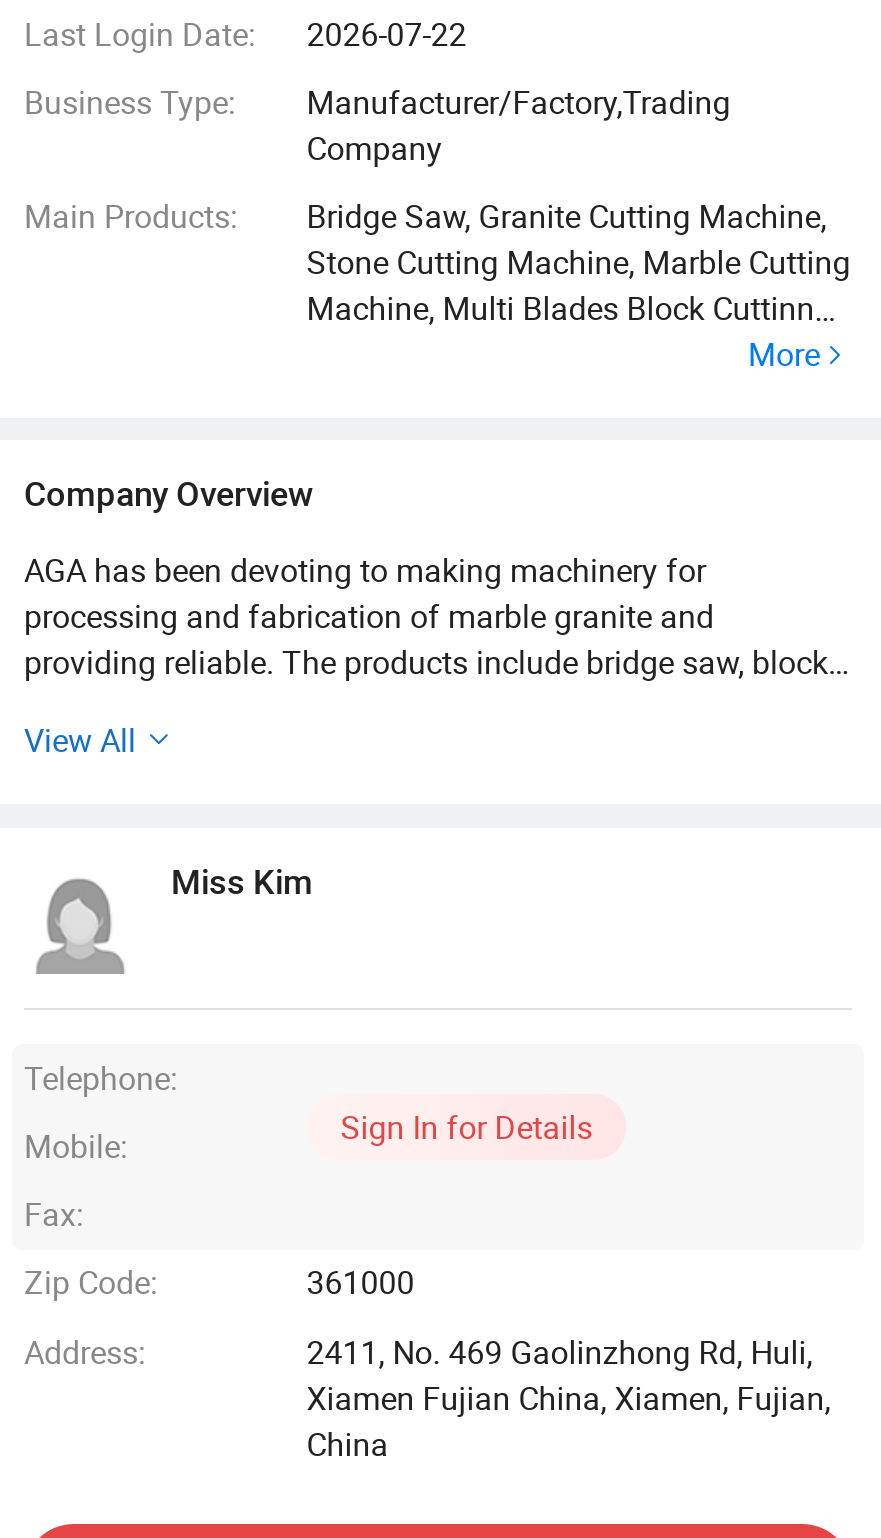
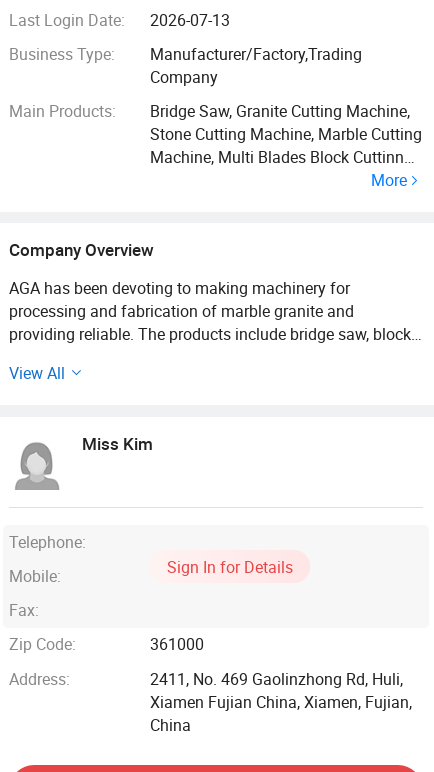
[24,12,467,56] Last Login Date: 2026-07-22 -> [9,9,230,31] Last Login Date: 2026-07-13

